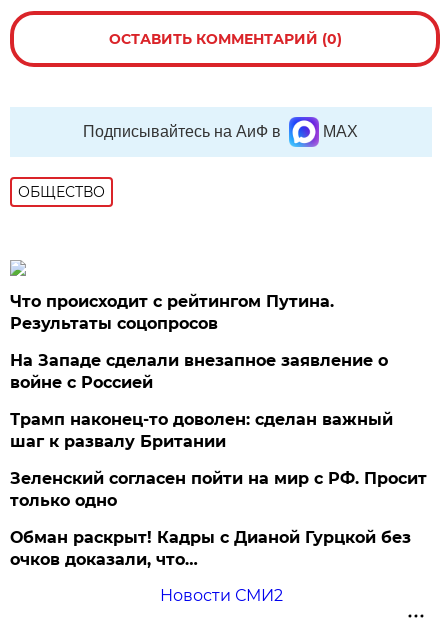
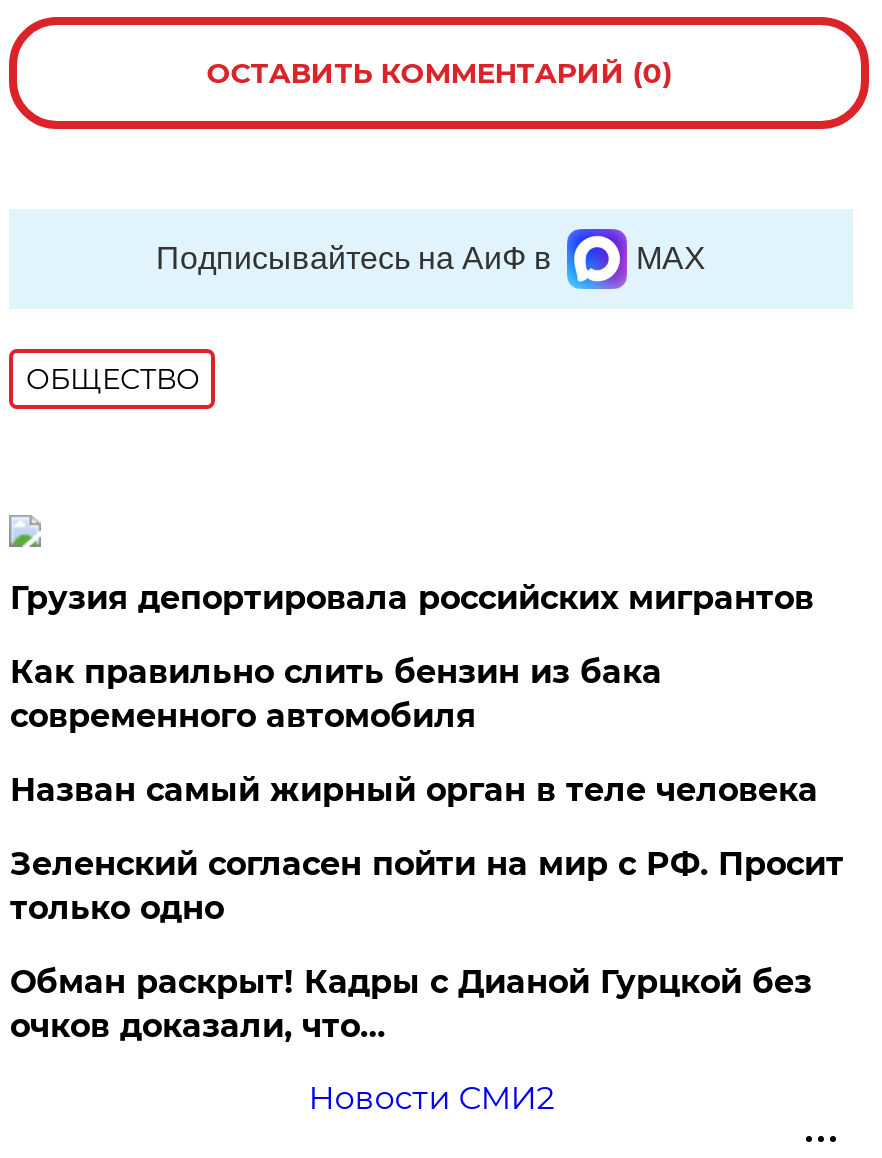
[10,292,334,333] Что происходит с рейтингом Путина. | Результаты соцопросов -> [10,579,814,617] Грузия депортировала российских мигрантов
[10,351,388,392] На Западе сделали внезапное заявление о | войне с Россией -> [10,653,662,735] Как правильно слить бензин из бака | современного автомобиля
[10,410,393,451] Трамп наконец-то доволен: сделан важный | шаг к развалу Британии -> [10,771,818,809] Назван самый жирный орган в теле человека

